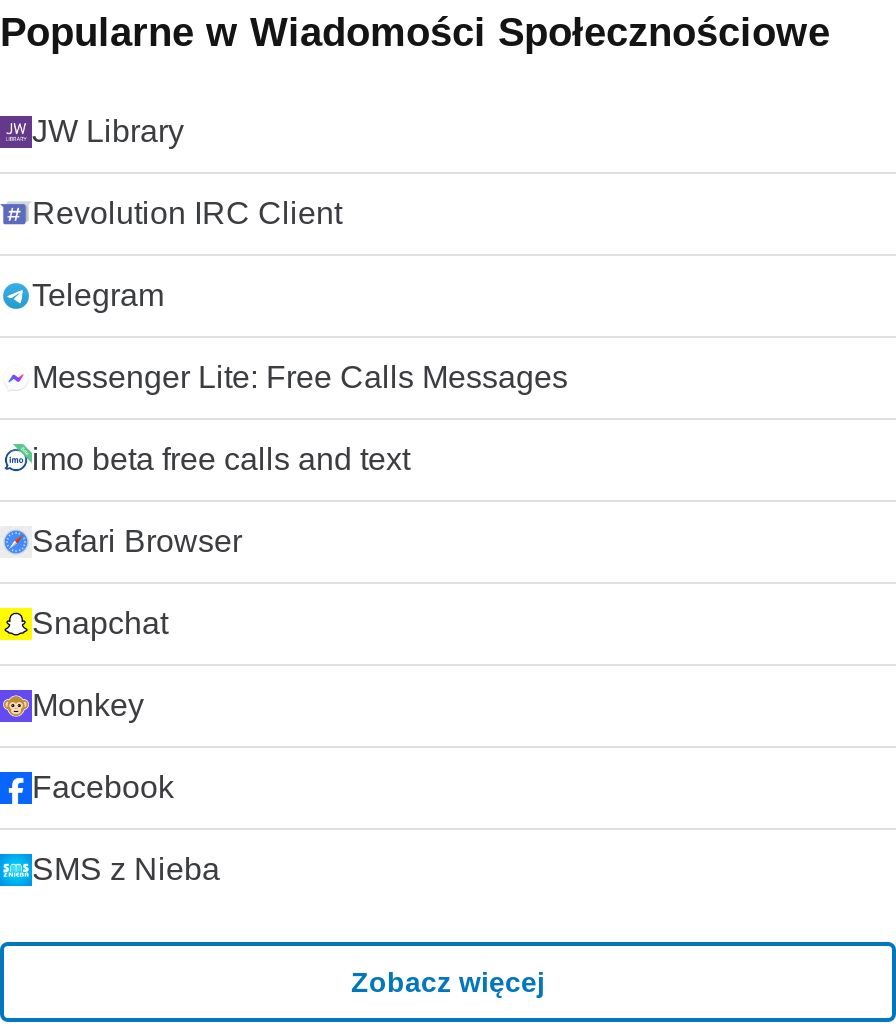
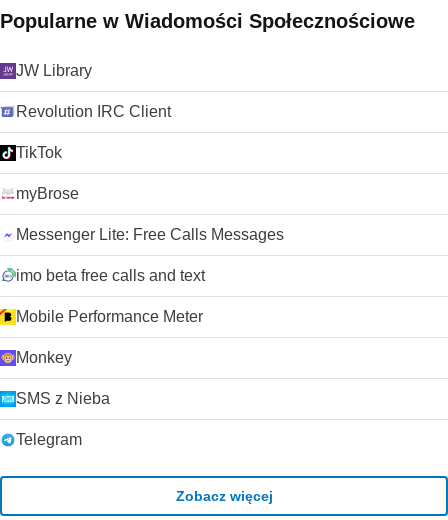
none -> [16,144,79,202] TikTok | myBrose
moved [32,278,164,312] -> [16,431,82,448]: Telegram
moved [32,360,568,476] -> [16,226,284,284]: Messenger Lite: Free Calls Messages | imo beta free calls and text
[32,524,242,640] Safari Browser | Snapchat -> [16,308,203,325] Mobile Performance Meter
[32,770,174,804] Facebook -> none
moved [32,852,220,886] -> [16,390,110,407]: SMS z Nieba

